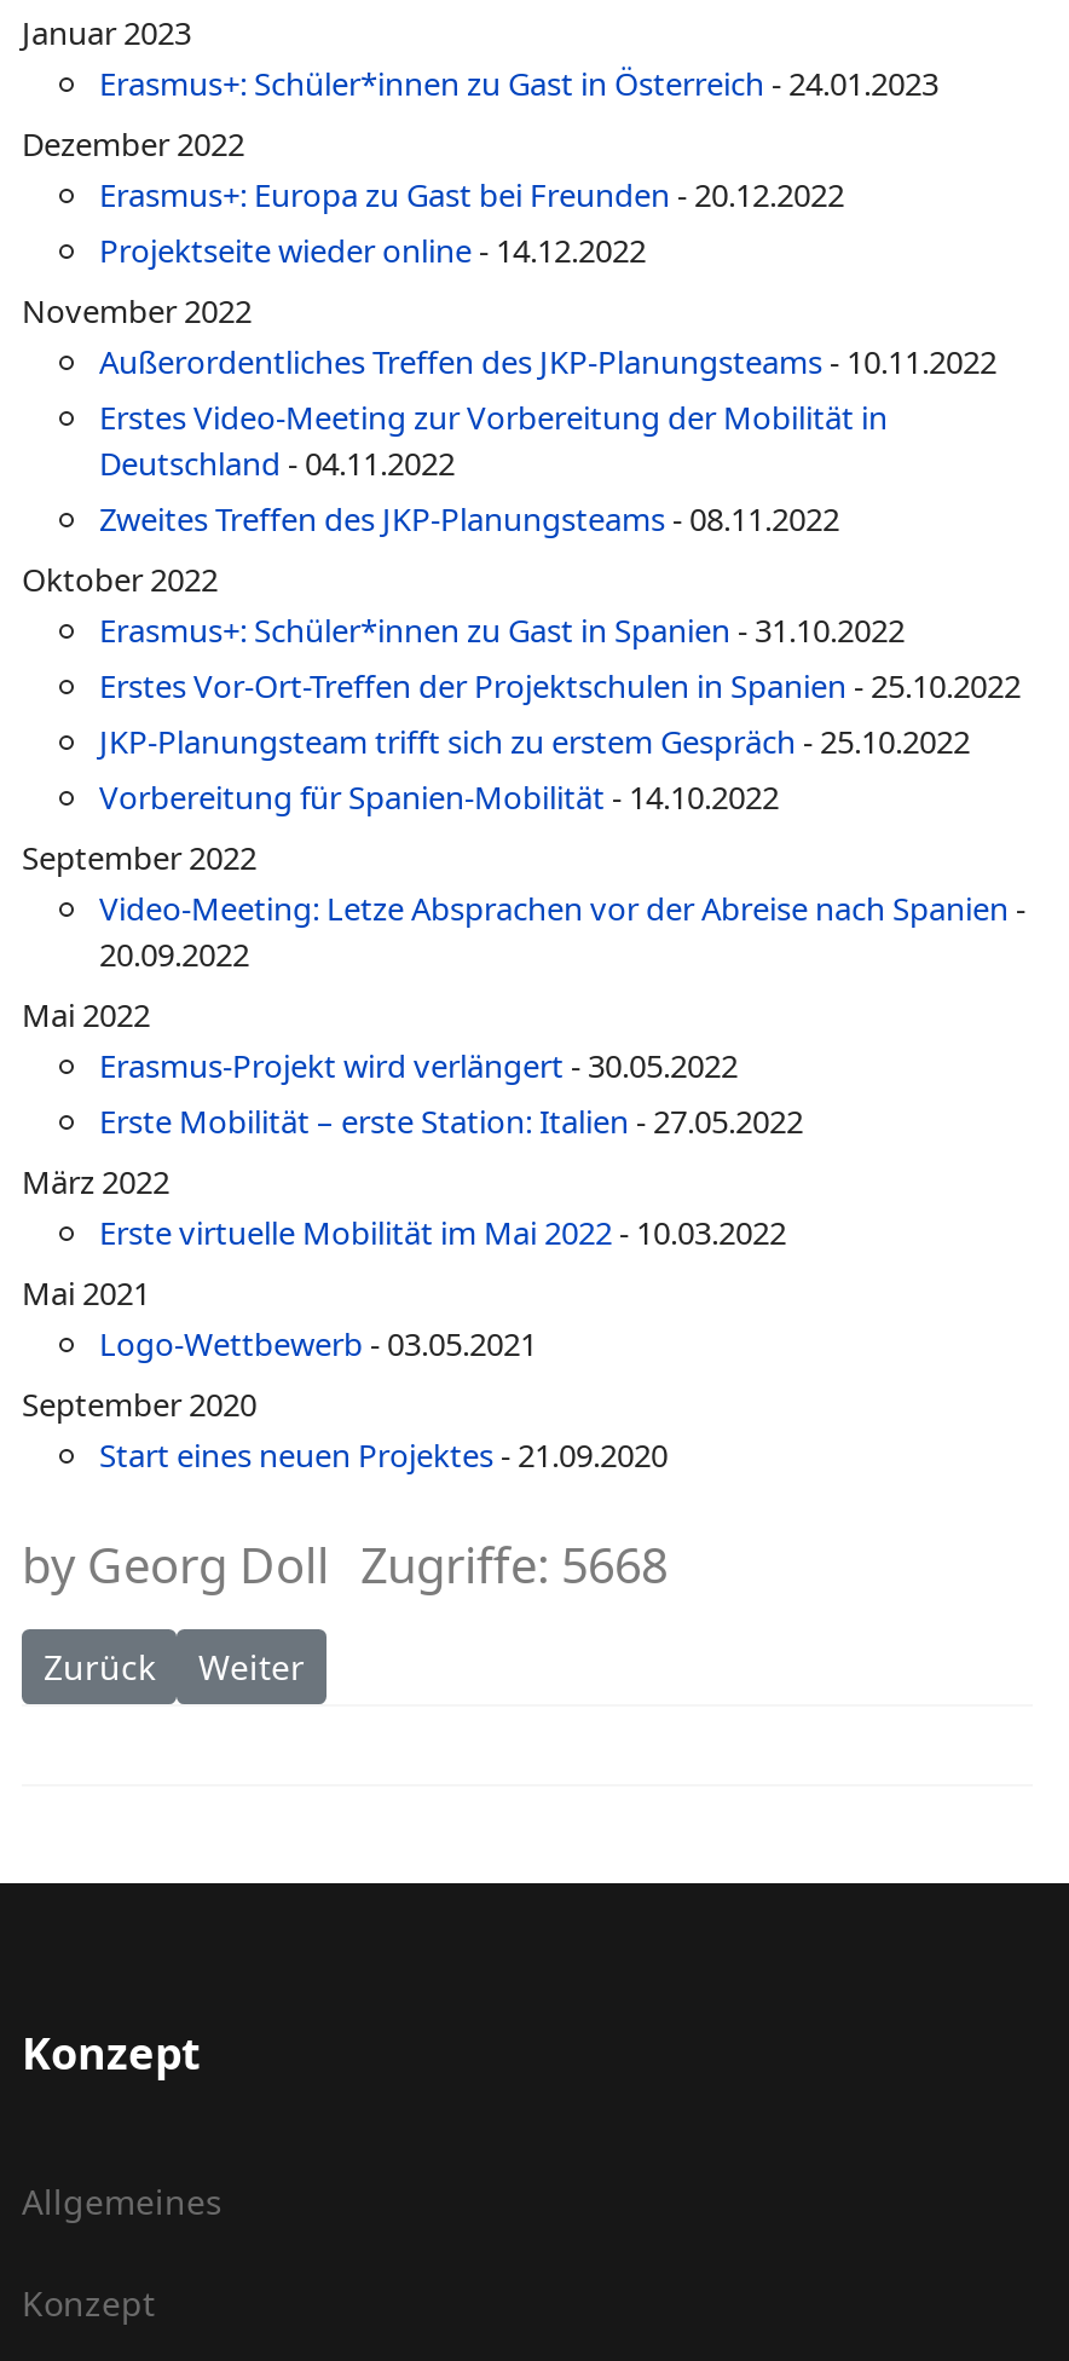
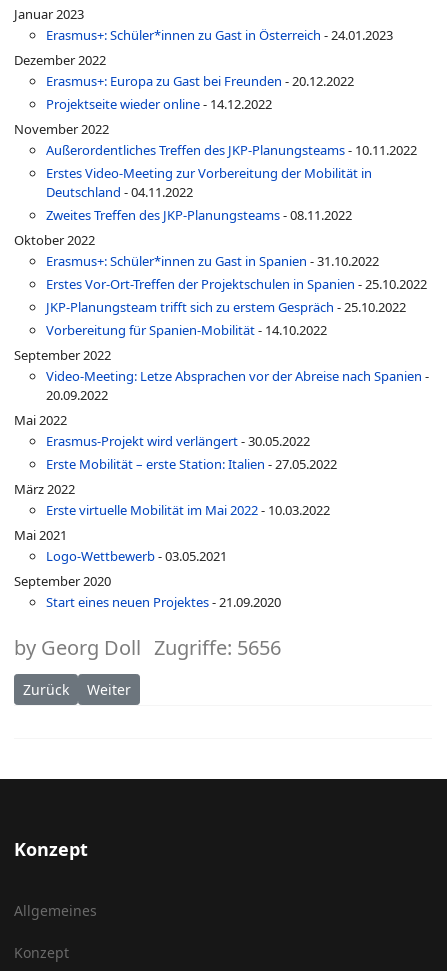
[22,1532,668,1598] by Georg Doll Zugriffe: 5668 -> [14,634,281,661] by Georg Doll Zugriffe: 5656

